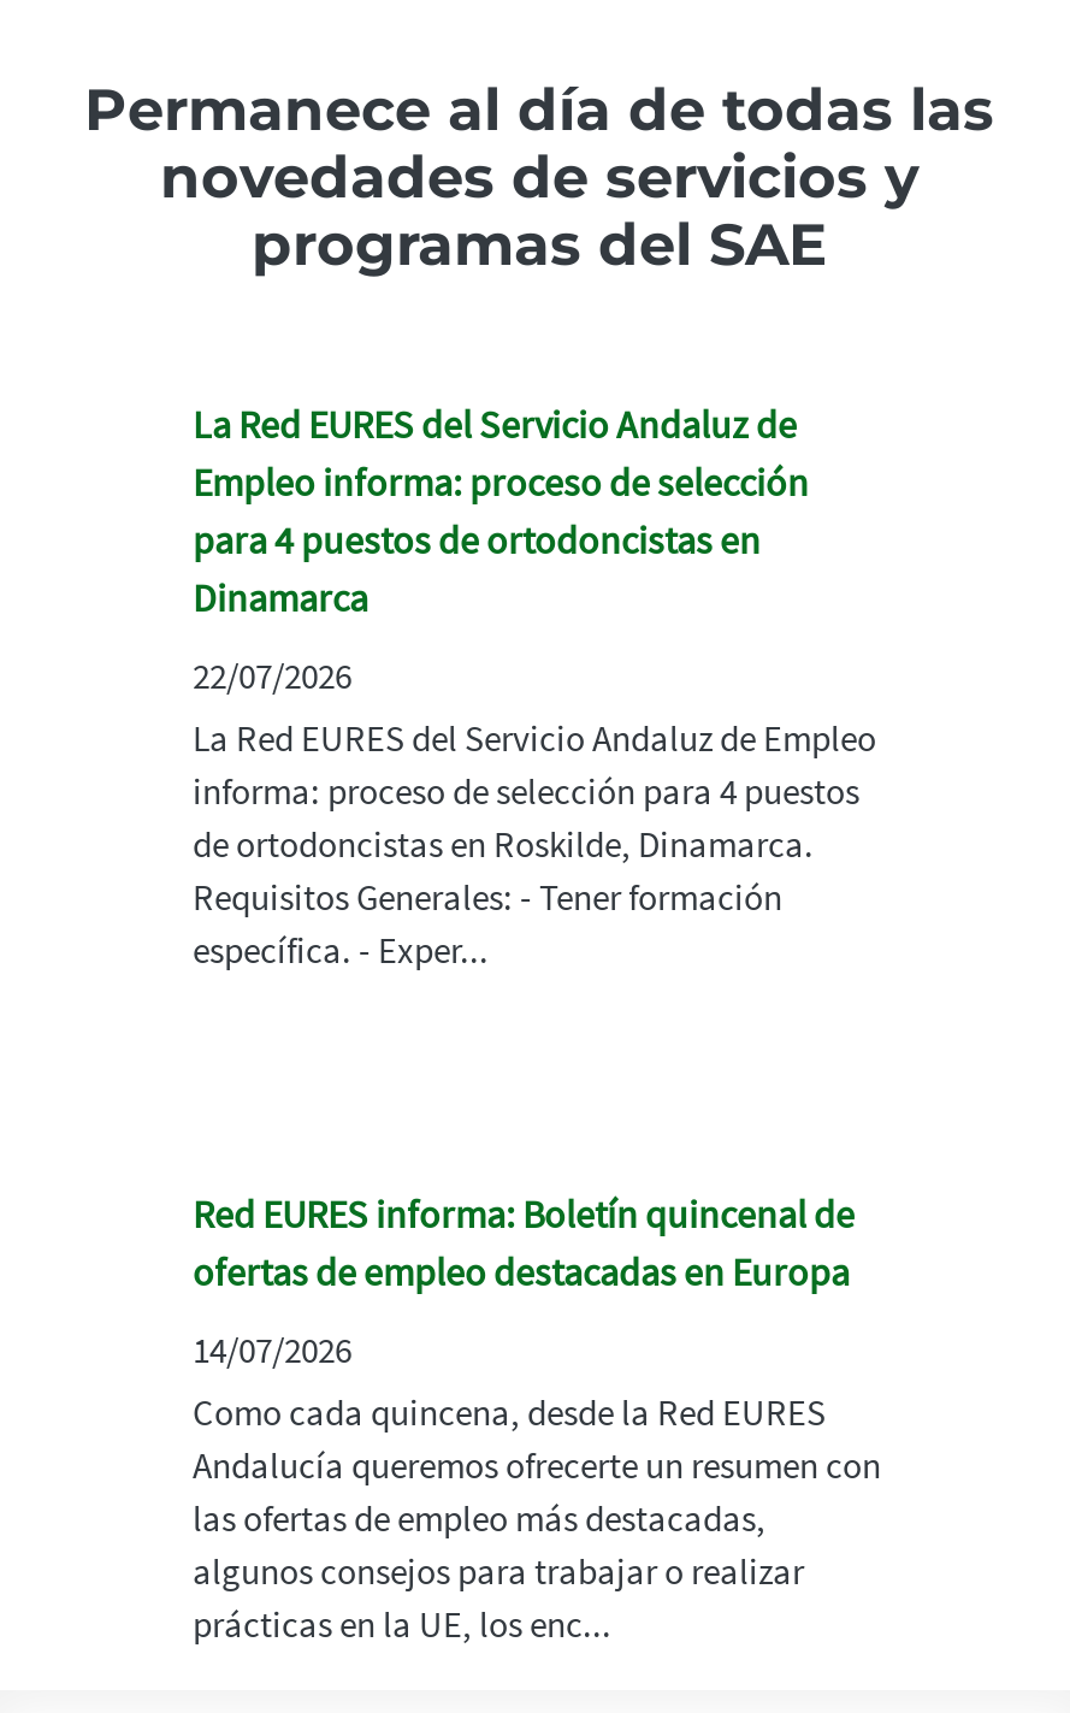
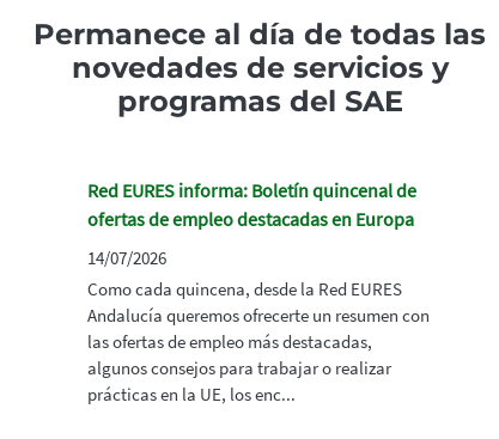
[193,400,876,973] La Red EURES del Servicio Andaluz de | Empleo informa: proceso de selección | para 4 puestos de ortodoncistas en | Dinamarca | 22/07/2026 | La Red EURES del Servicio Andaluz de Empleo | informa: proceso de selección para 4 puestos | de ortodoncistas en Roskilde, Dinamarca. | Requisitos Generales: - Tener formación | específica. - Exper... -> none

